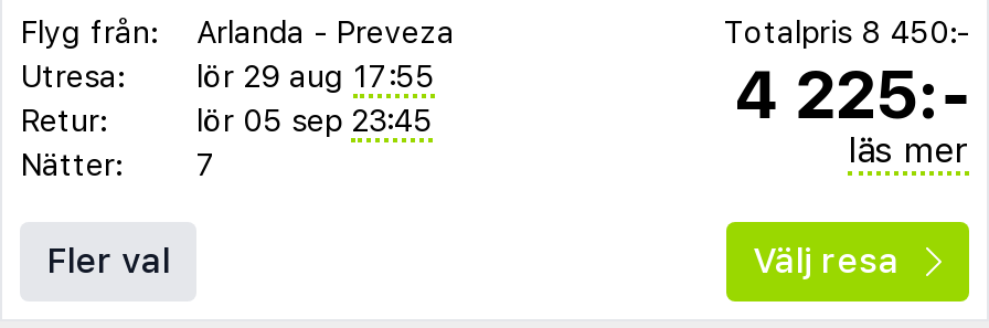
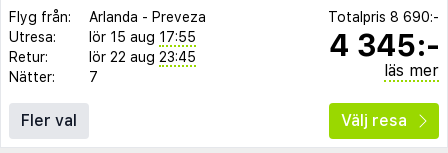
[724,15,969,50] Totalpris 8 450:- -> [328,9,439,25] Totalpris 8 690:-
[196,59,435,94] lör 29 aug 17:55 -> [89,29,196,45] lör 15 aug 17:55
[733,54,969,134] 4 225:- -> [329,27,439,63] 4 345:-
[196,103,433,138] lör 05 sep 23:45 -> [89,49,196,65] lör 22 aug 23:45

